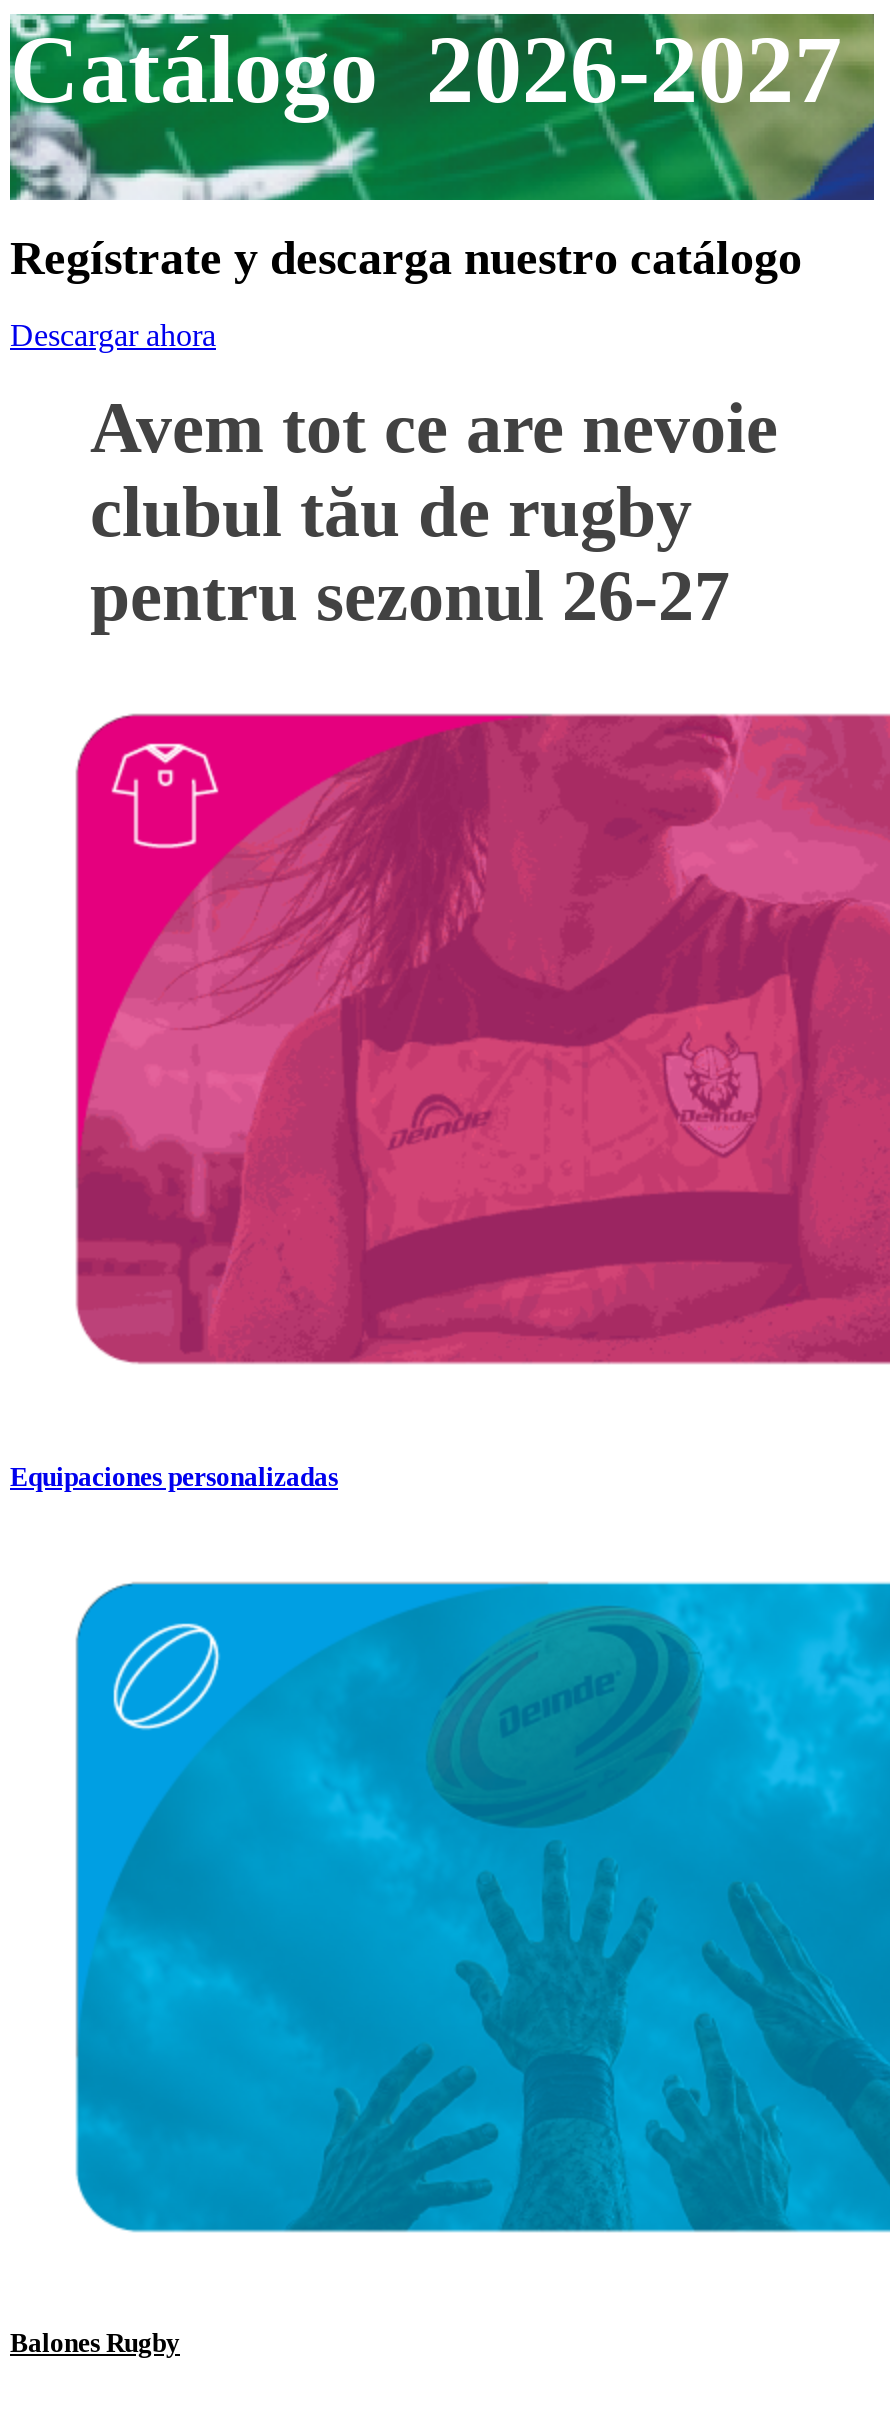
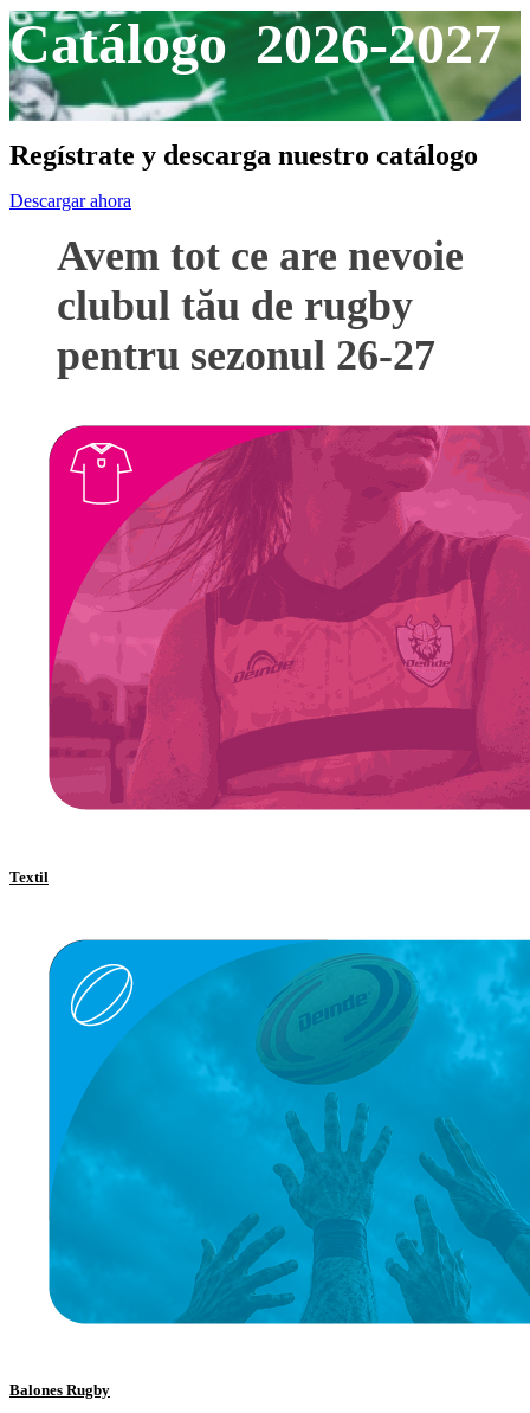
[10,1461,338,1491] Equipaciones personalizadas -> [9,868,49,885] Textil

